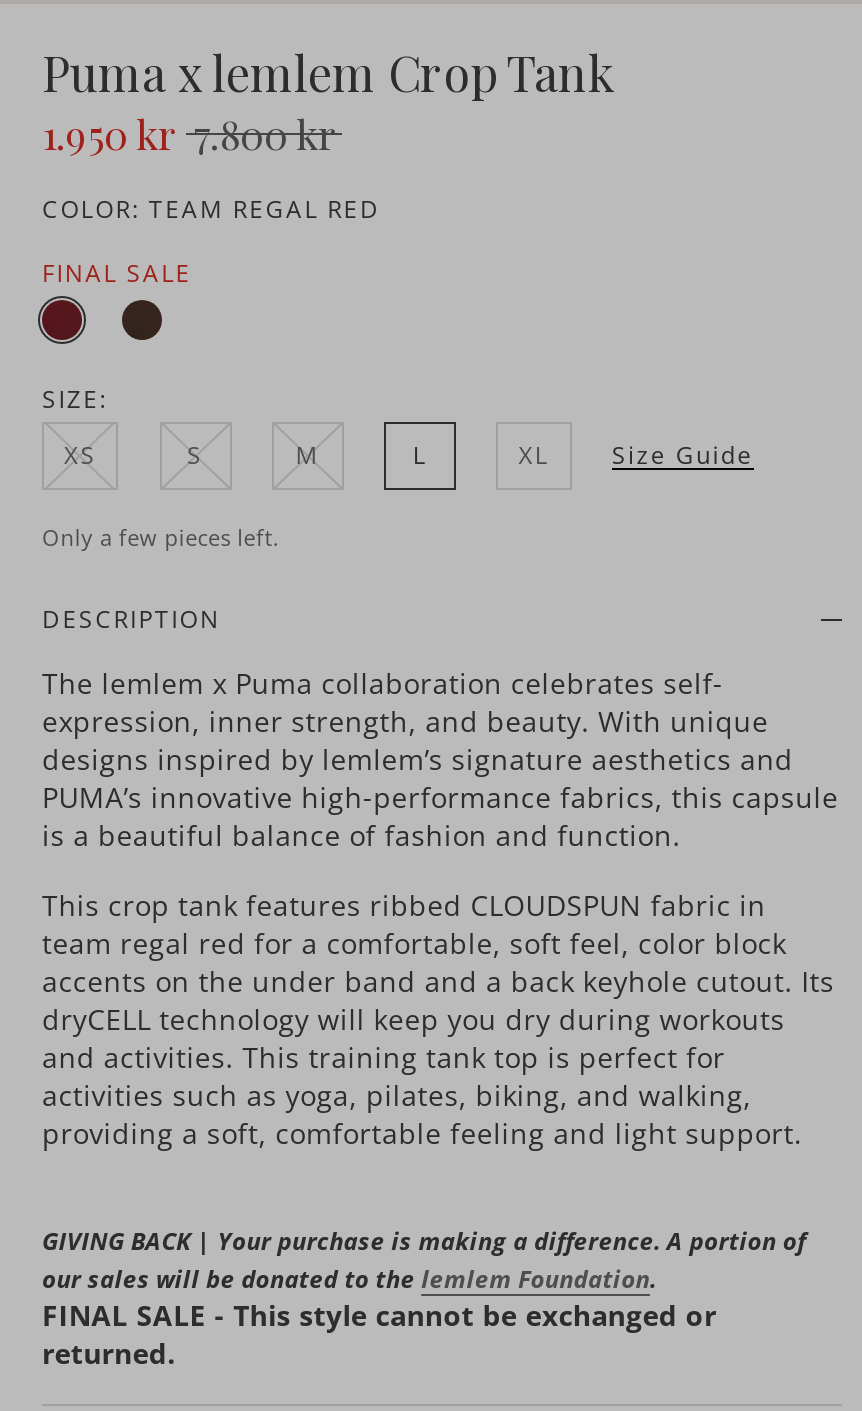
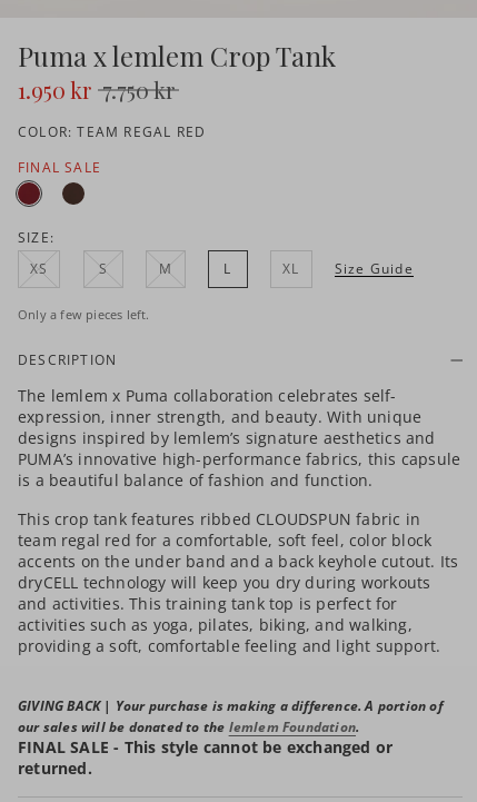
[42,107,334,161] 1.950 kr 7.800 kr -> [18,75,175,105] 1.950 kr 7.750 kr

